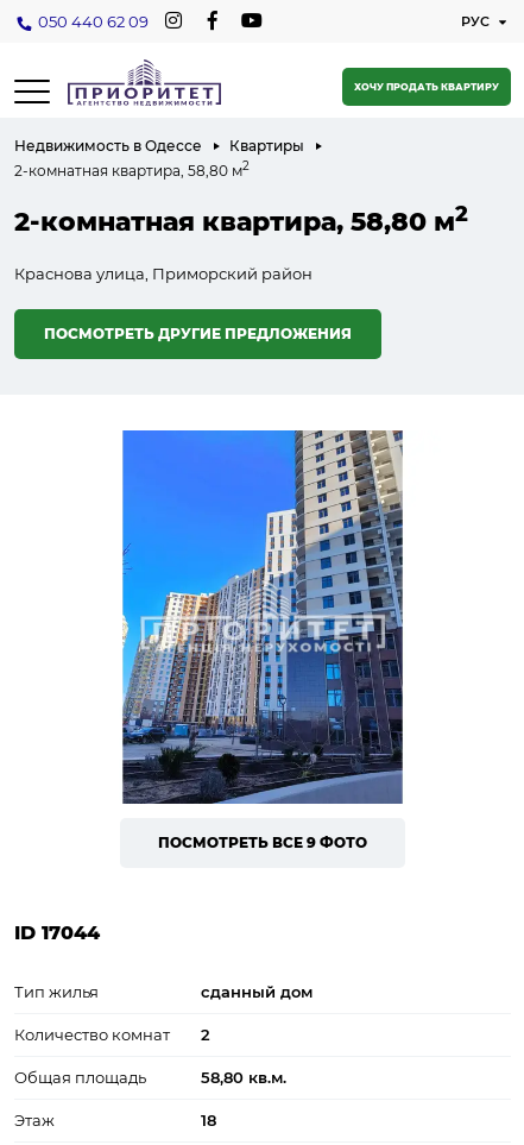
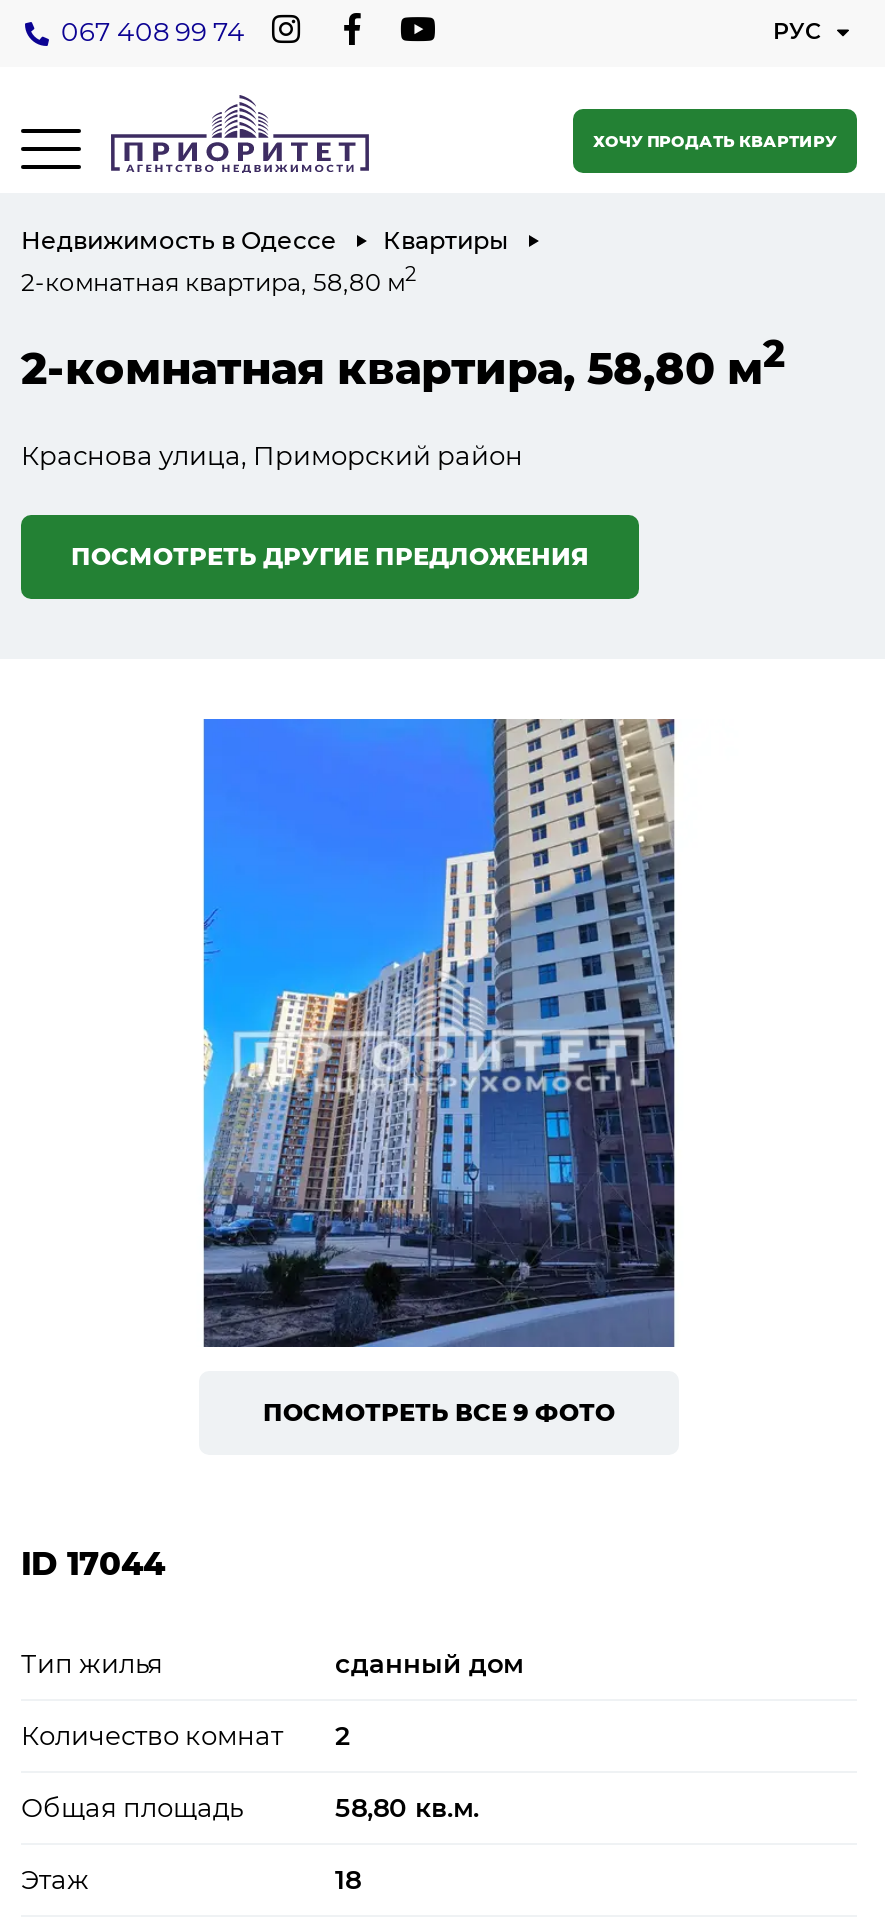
[38,12,149,31] 050 440 62 09 -> [61,15,245,47] 067 408 99 74

